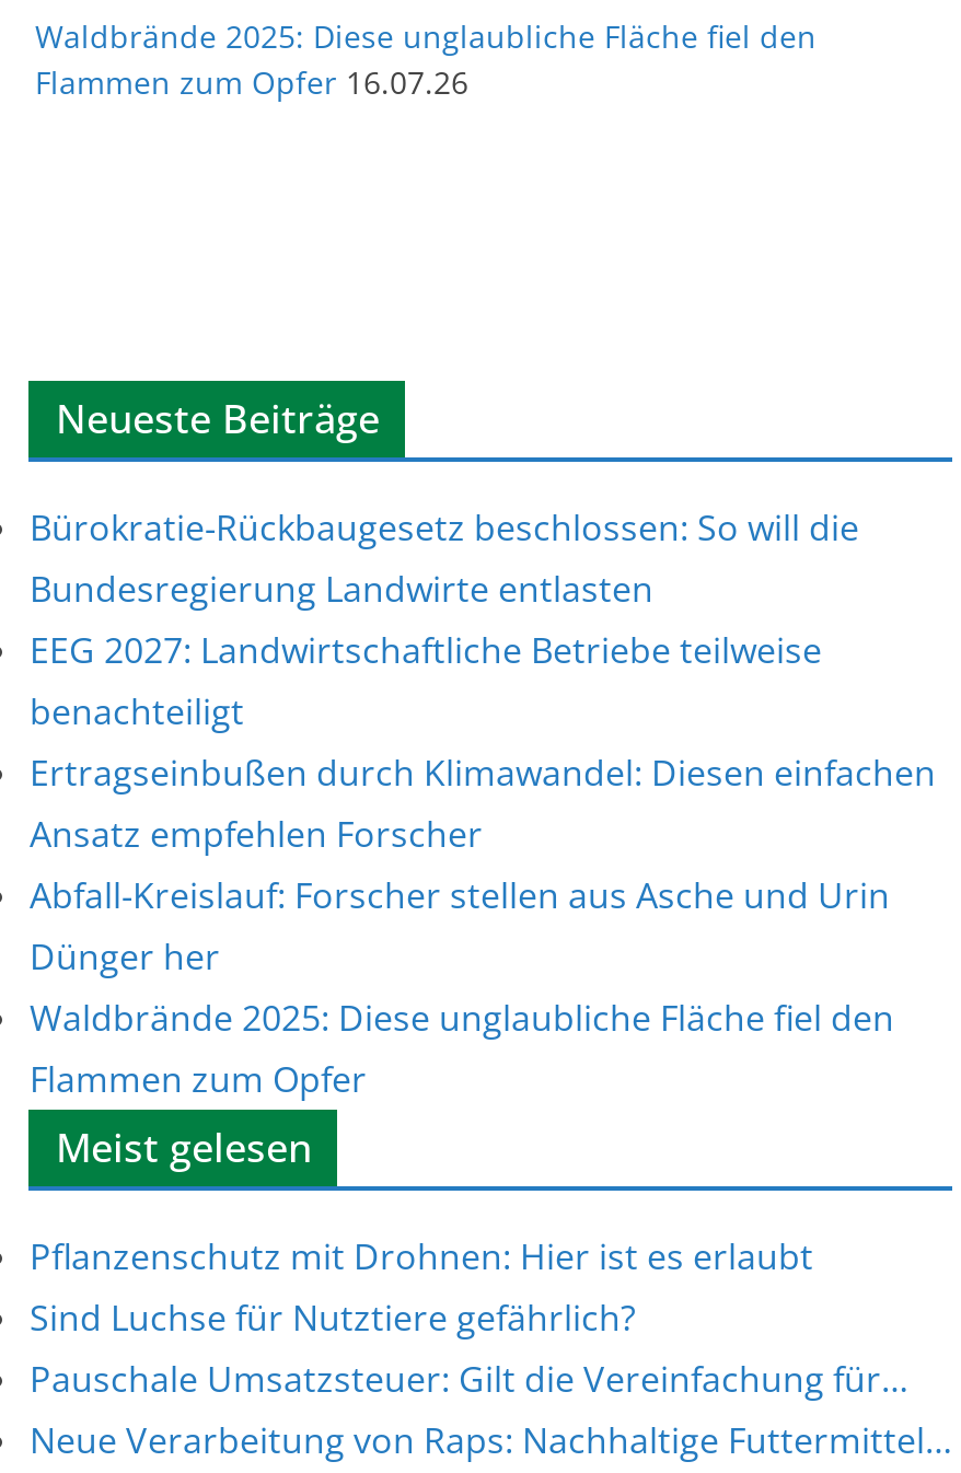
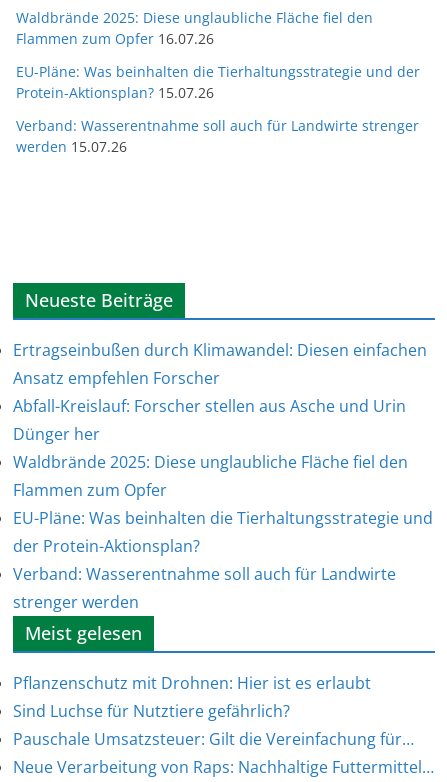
none -> [16,62,420,156] EU-Pläne: Was beinhalten die Tierhaltungsstrategie und der | Protein-Aktionsplan? 15.07.26 | Verband: Wasserentnahme soll auch für Landwirte strenger | werden 15.07.26
[29,503,859,735] Bürokratie-Rückbaugesetz beschlossen: So will die | Bundesregierung Landwirte entlasten | EEG 2027: Landwirtschaftliche Betriebe teilweise | benachteiligt -> none
none -> [13,507,433,613] EU-Pläne: Was beinhalten die Tierhaltungsstrategie und | der Protein-Aktionsplan? | Verband: Wasserentnahme soll auch für Landwirte | strenger werden

